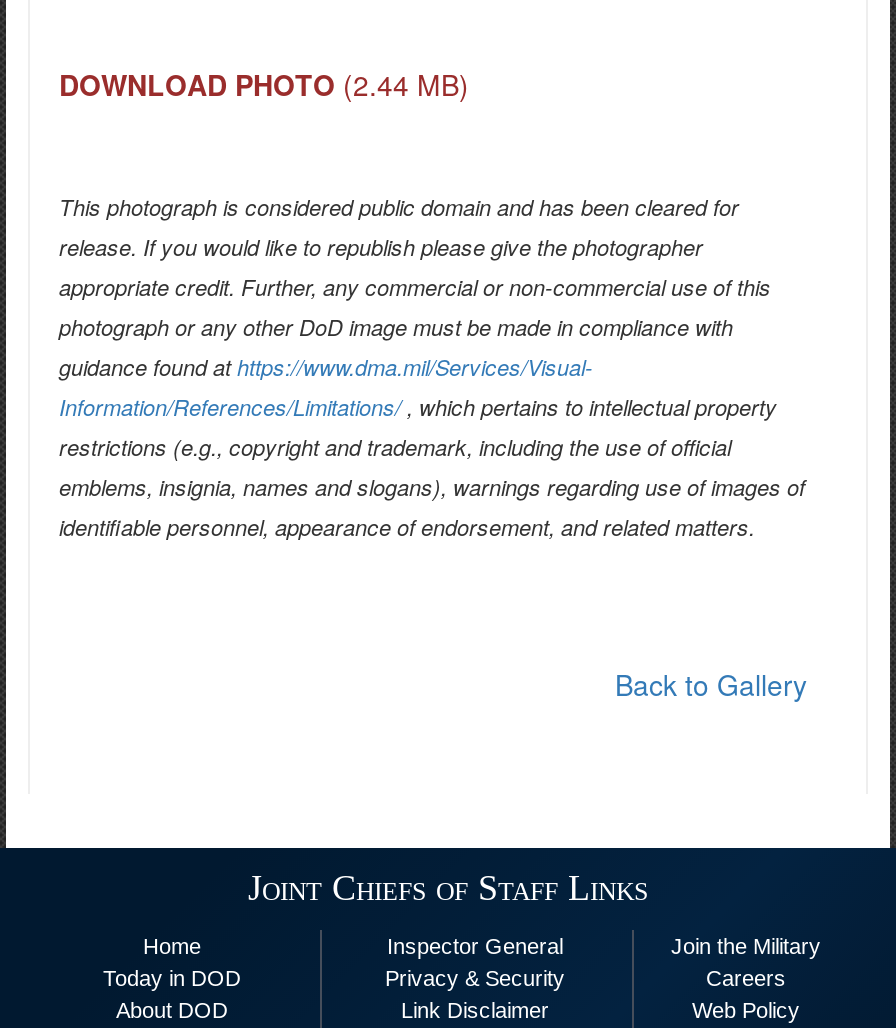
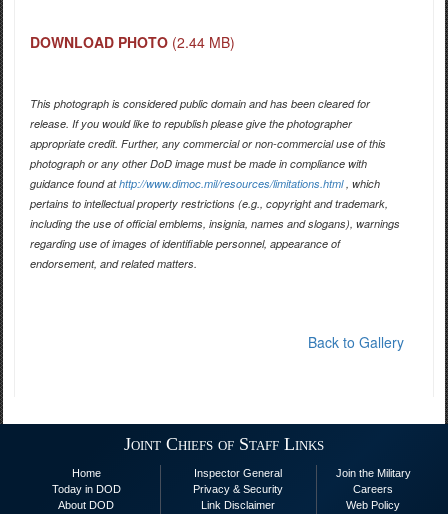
[59,352,805,542] guidance found at https://www.dma.mil/Services/Visual- | Information/References/Limitations/, which pertains to intellectual property | restrictions (e.g., copyright and trademark, including the use of official | emblems, insignia, names and slogans), warnings regarding use of images of | identifiable personnel, appearance of endorsement, and related matters. -> [29,176,399,271] guidance found at http://www.dimoc.mil/resources/limitations.html, which | pertains to intellectual property restrictions (e.g., copyright and trademark, | including the use of official emblems, insignia, names and slogans), warnings | regarding use of images of identifiable personnel, appearance of | endorsement, and related matters.

